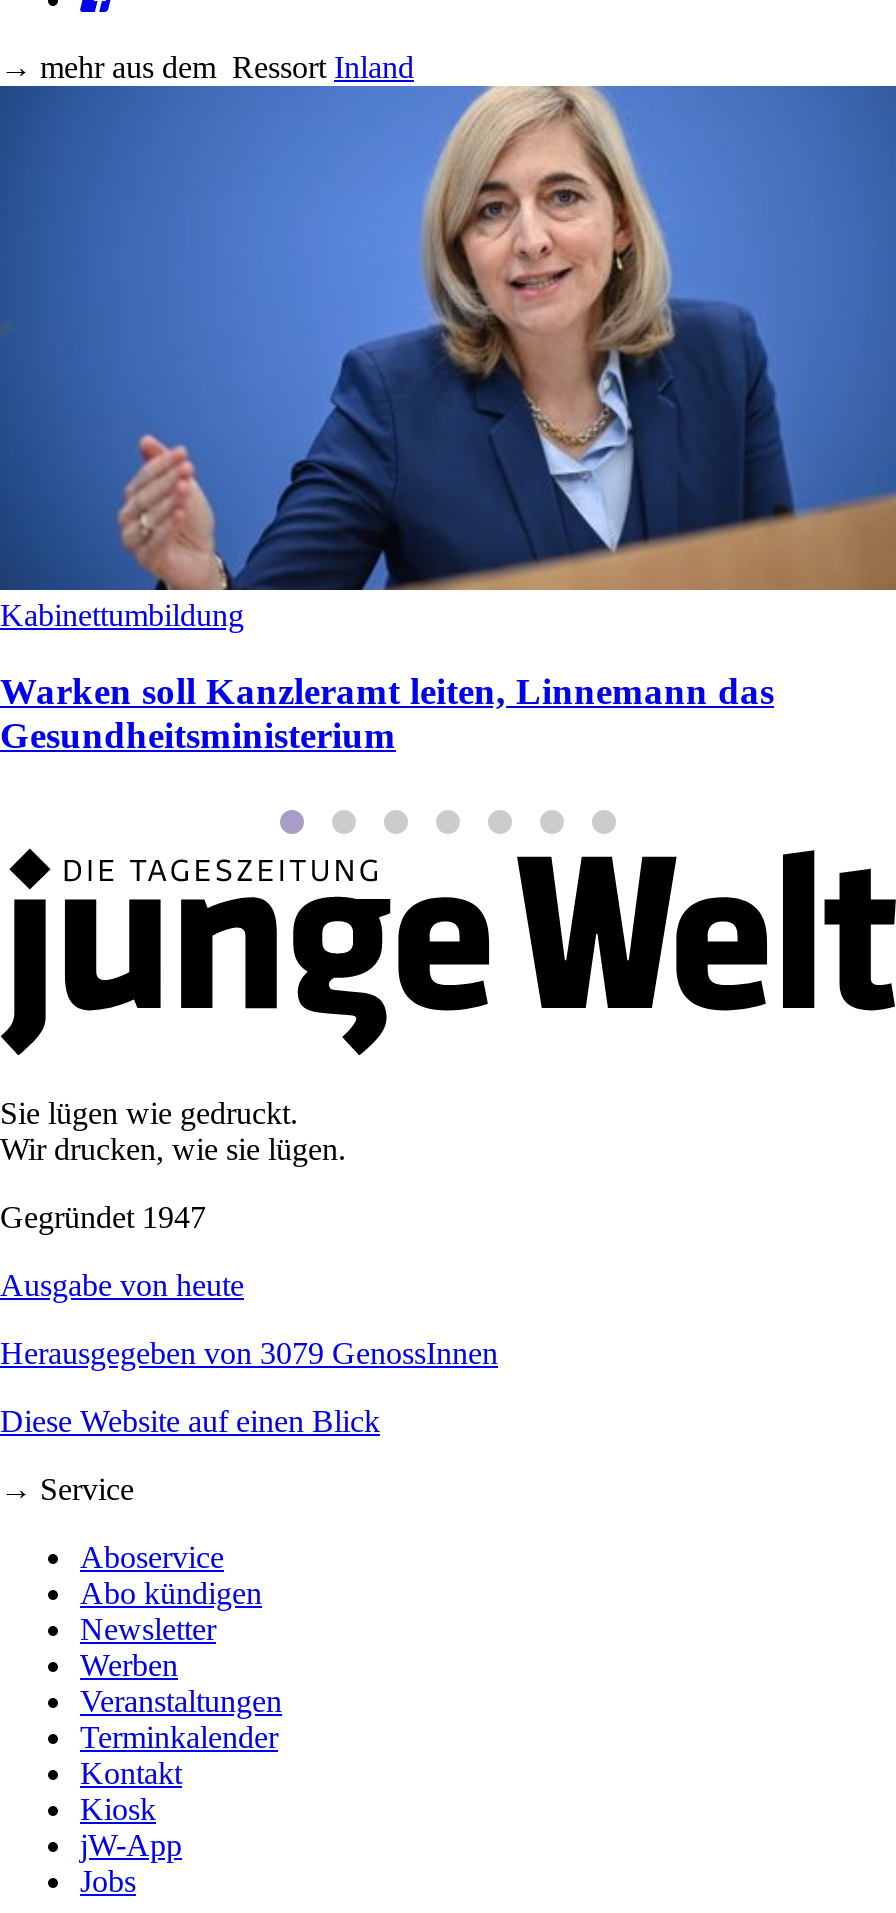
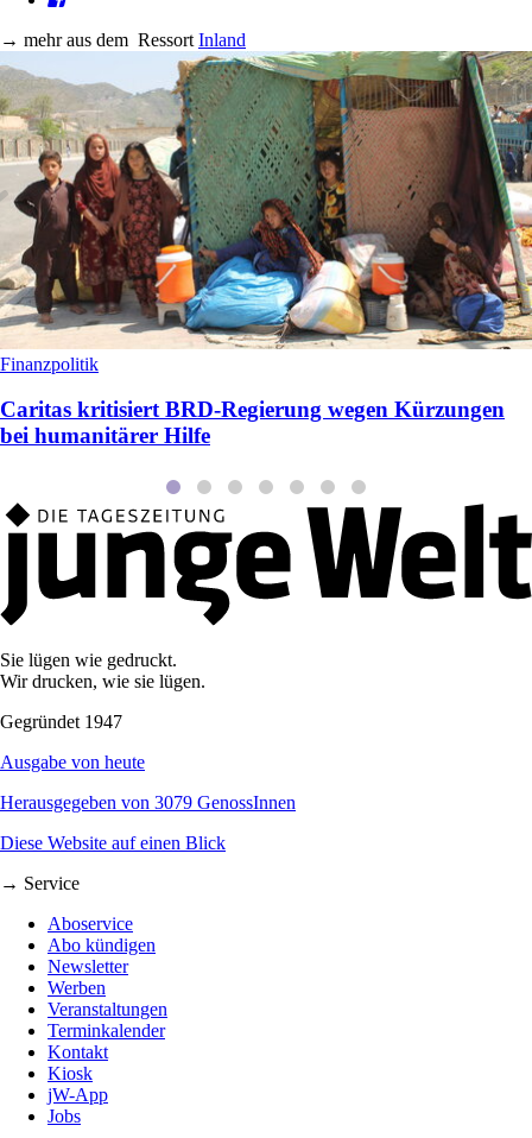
[0,84,890,631] [image] | Kabinettumbildung -> [0,50,528,374] [image] | Finanzpolitik
[0,671,774,757] Warken soll Kanzleramt leiten, Linnemann das | Gesundheitsministerium -> [0,397,505,448] Caritas kritisiert BRD-Regierung wegen Kürzungen | bei humanitärer Hilfe

